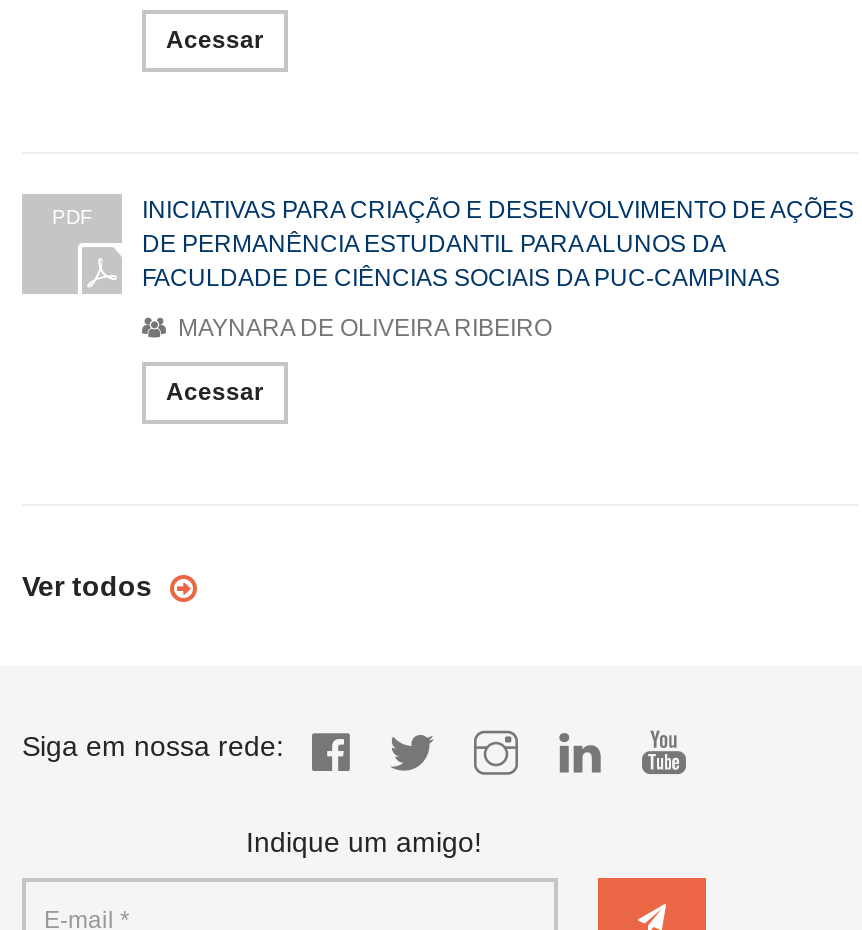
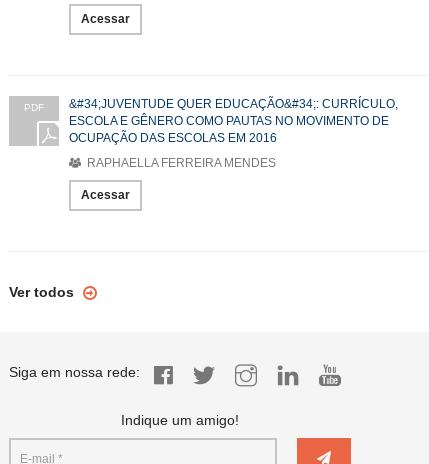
[142,196,854,292] INICIATIVAS PARA CRIAÇÃO E DESENVOLVIMENTO DE AÇÕES | DE PERMANÊNCIA ESTUDANTIL PARA ALUNOS DA | FACULDADE DE CIÊNCIAS SOCIAIS DA PUC-CAMPINAS -> [69,97,398,145] &#34;JUVENTUDE QUER EDUCAÇÃO&#34;: CURRÍCULO, | ESCOLA E GÊNERO COMO PAUTAS NO MOVIMENTO DE | OCUPAÇÃO DAS ESCOLAS EM 2016
[172,314,552,342] MAYNARA DE OLIVEIRA RIBEIRO -> [84,156,276,170] RAPHAELLA FERREIRA MENDES

